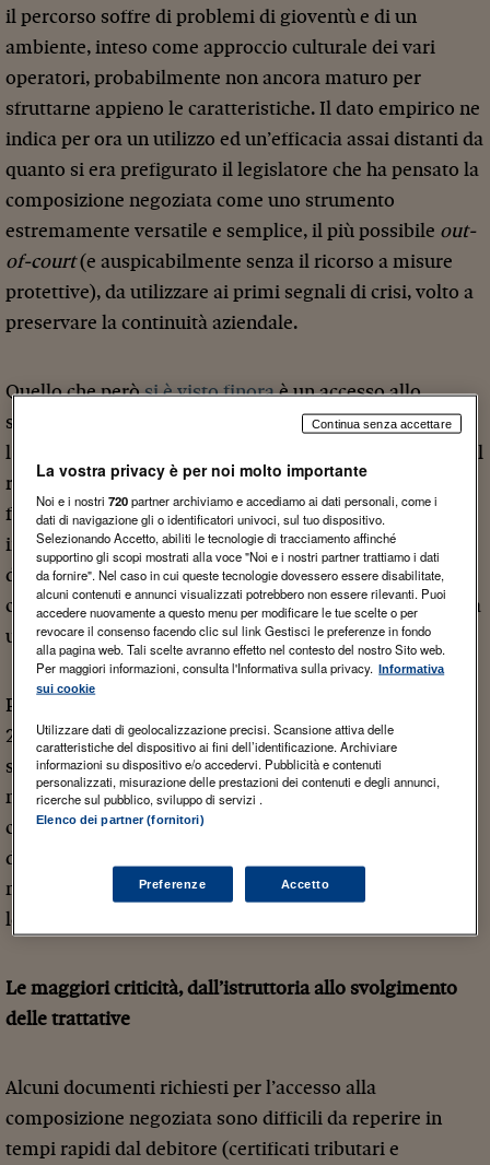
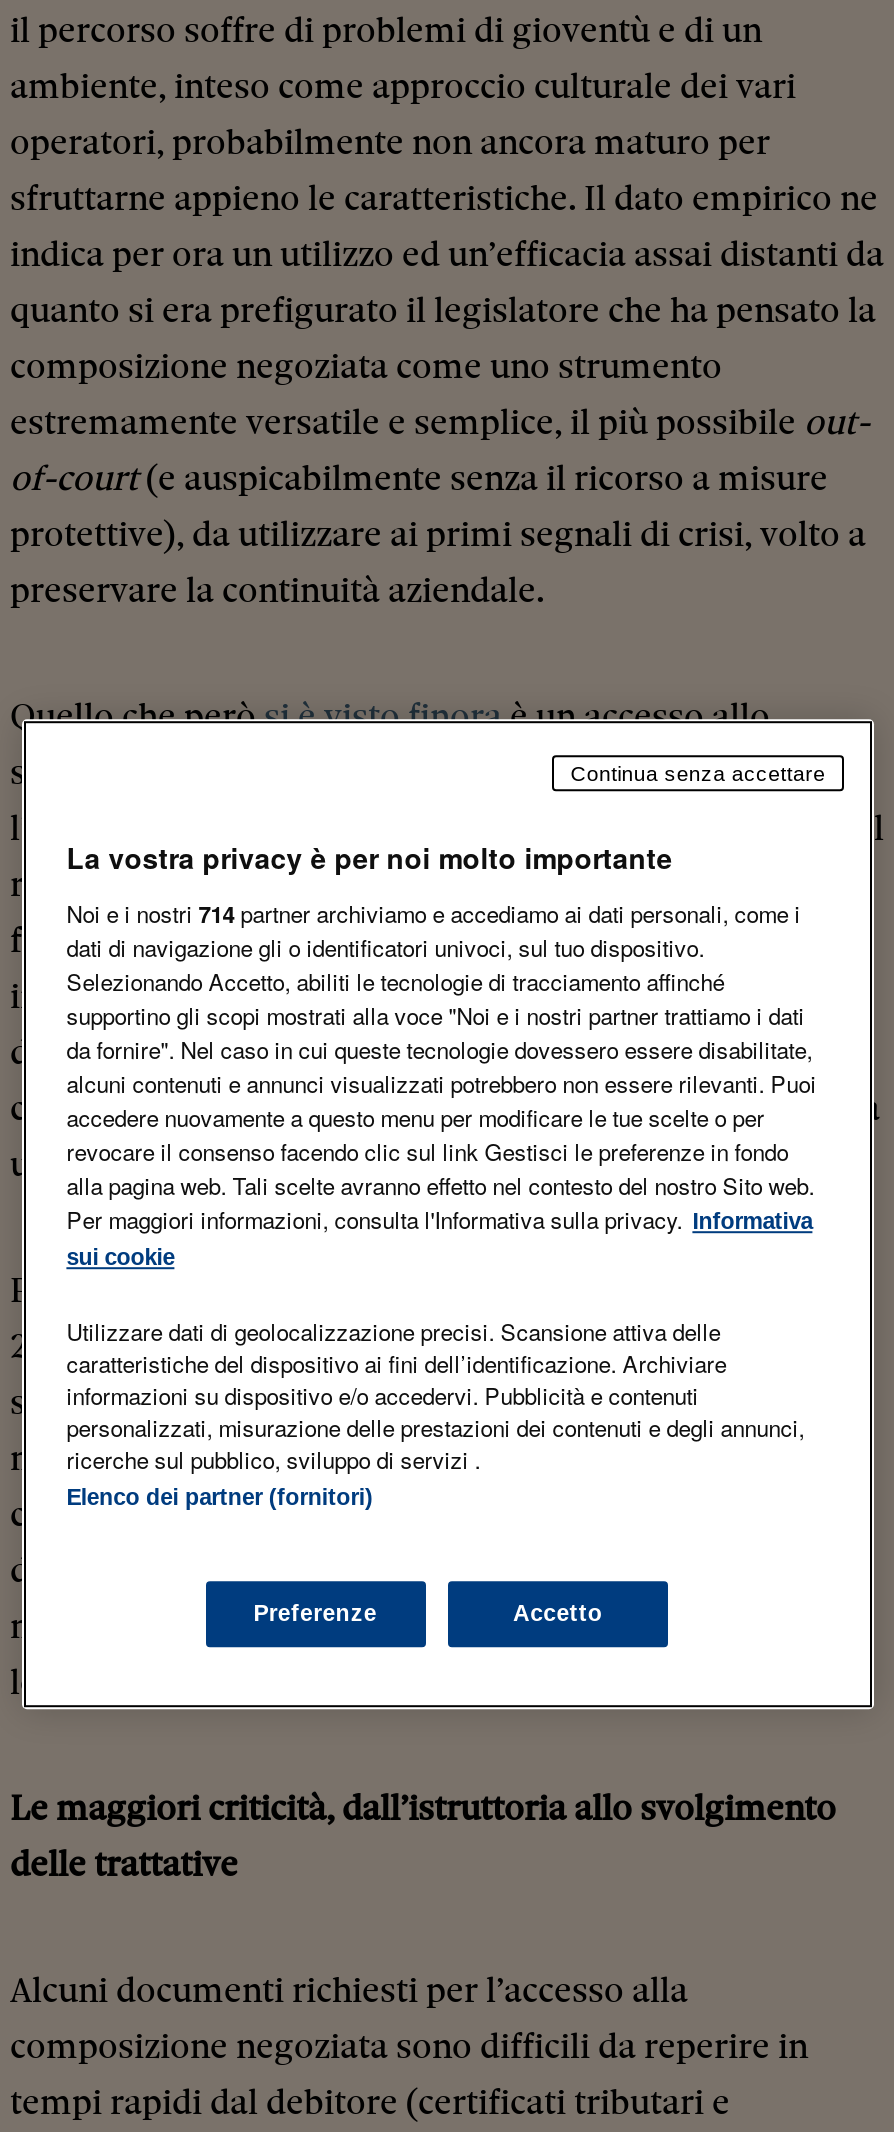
[36,492,438,509] Noi e i nostri 720 partner archiviamo e accediamo ai dati personali, come i -> [66,897,800,929] Noi e i nostri 714 partner archiviamo e accediamo ai dati personali, come i

